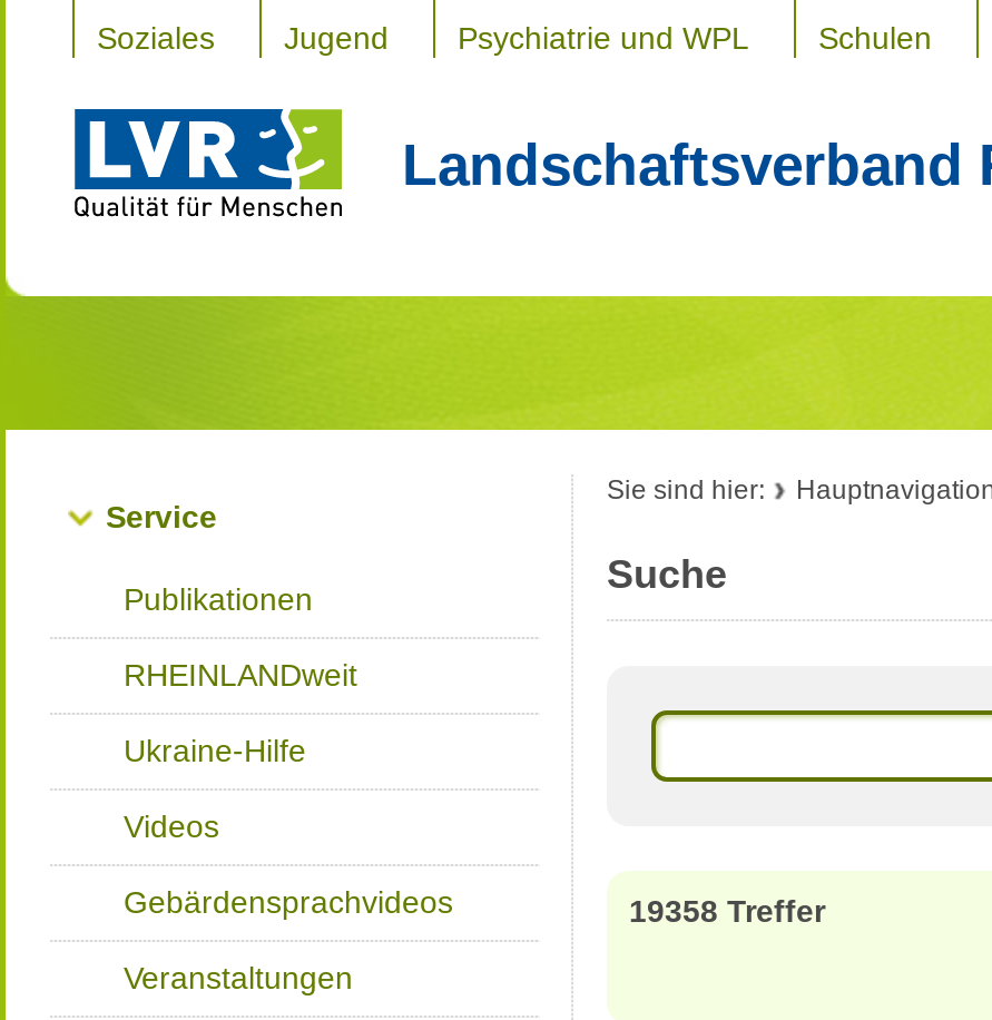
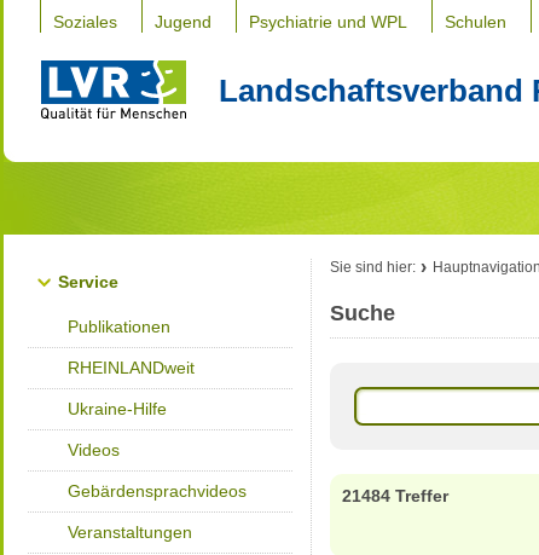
[629,893,825,929] 19358 Treffer -> [342,486,448,505] 21484 Treffer

